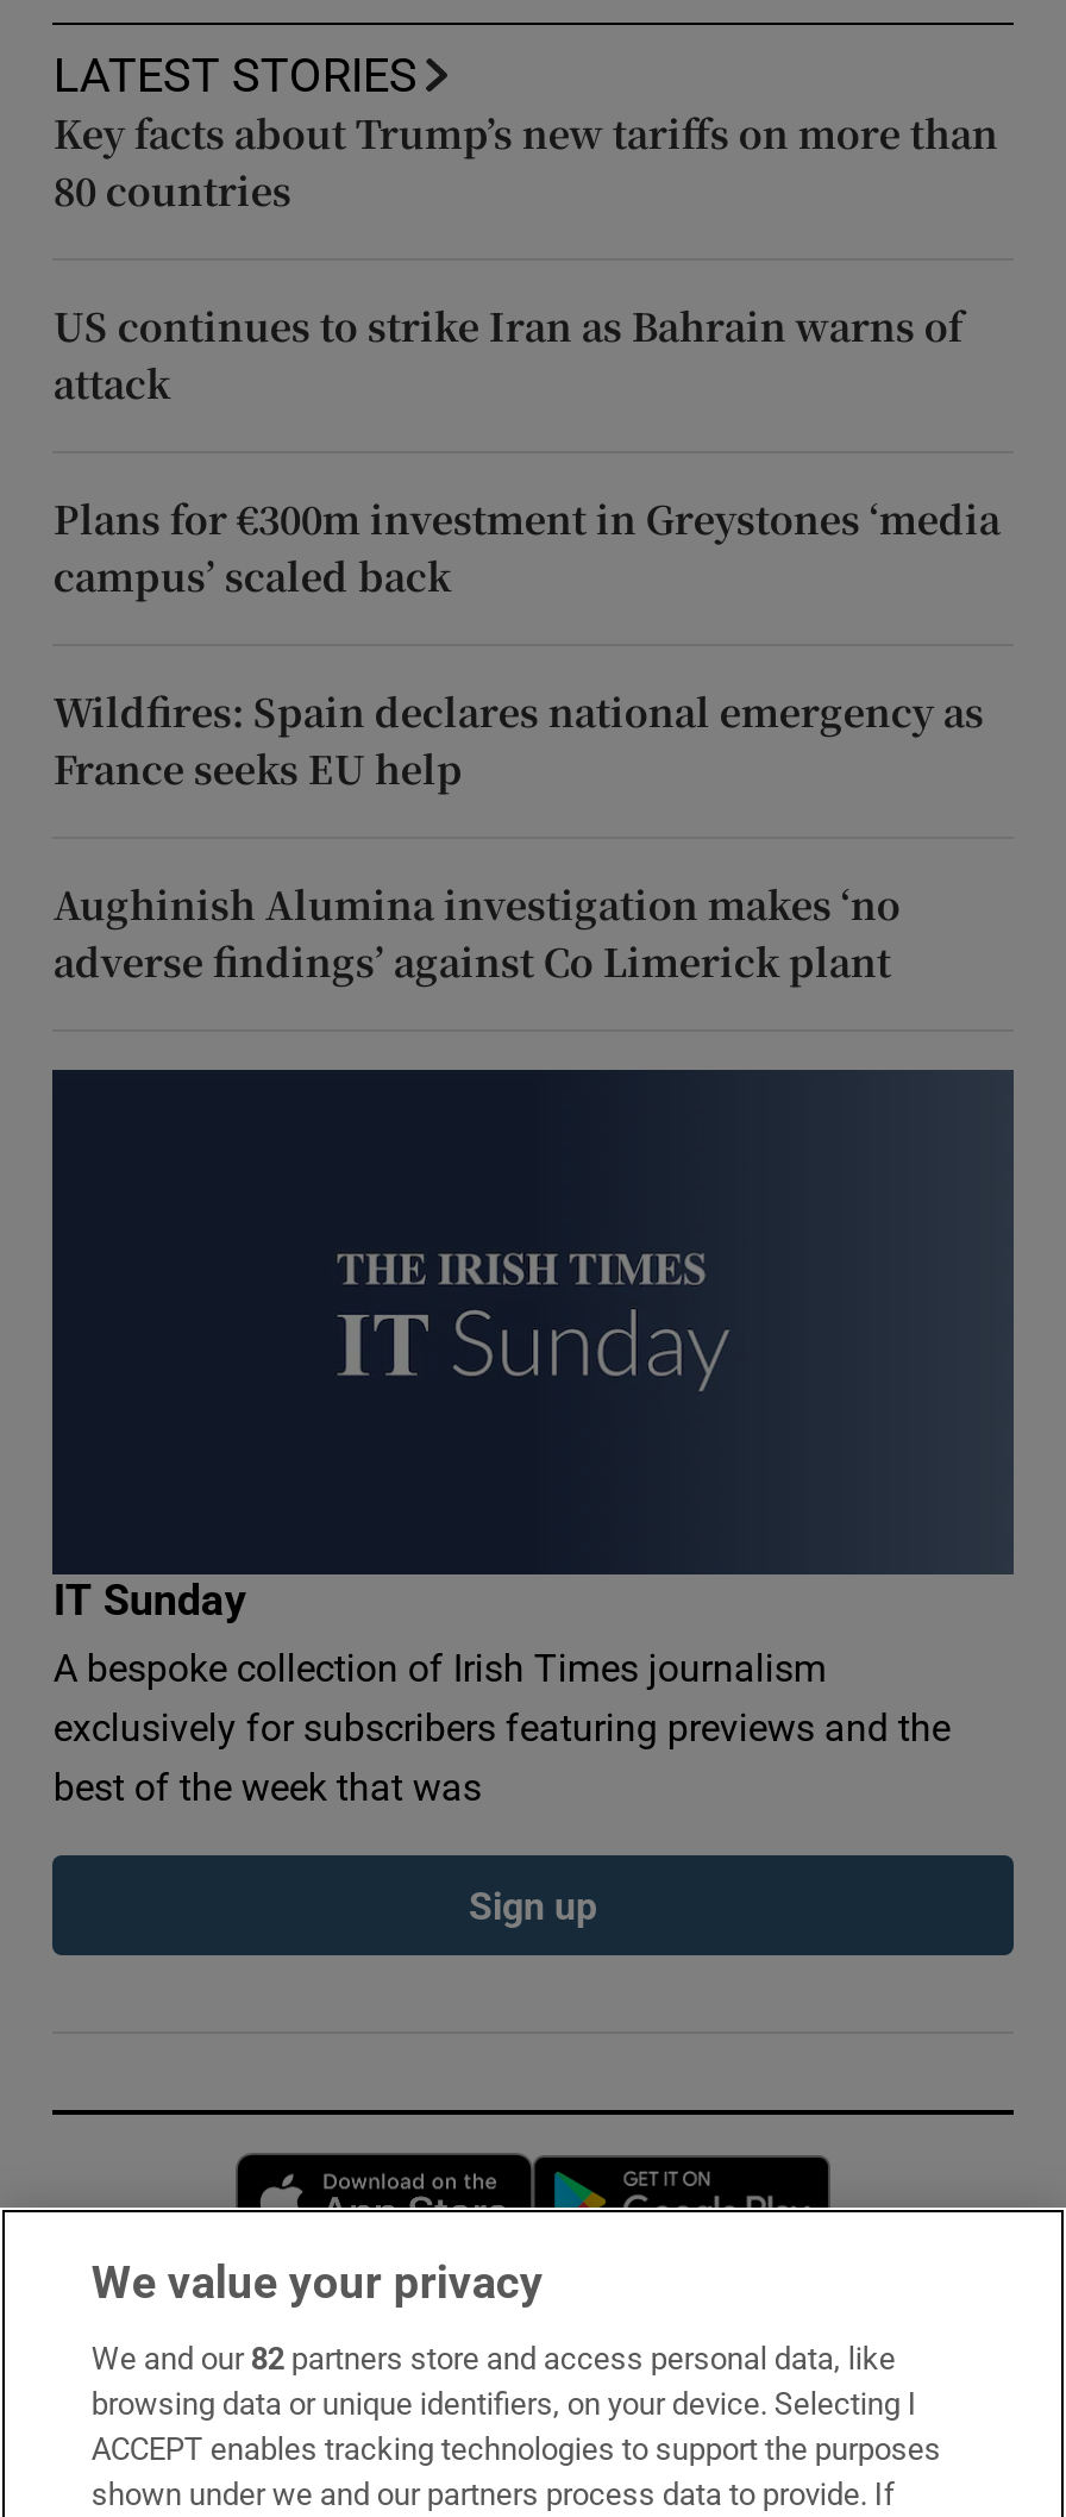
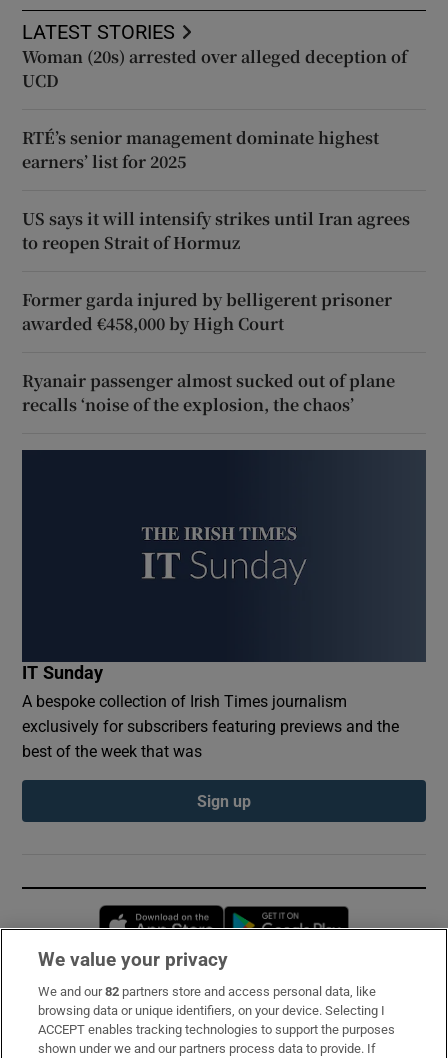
[53,106,998,218] Key facts about Trump’s new tariffs on more than | 80 countries -> [22,45,407,92] Woman (20s) arrested over alleged deception of | UCD
[53,298,962,410] US continues to strike Iran as Bahrain warns of | attack -> [22,126,379,173] RTÉ’s senior management dominate highest | earners’ list for 2025
[53,491,1000,603] Plans for €300m investment in Greystones ‘media | campus’ scaled back -> [22,207,410,254] US says it will intensify strikes until Iran agrees | to reopen Strait of Hormuz
[53,684,984,796] Wildfires: Spain declares national emergency as | France seeks EU help -> [22,288,392,335] Former garda injured by belligerent prisoner | awarded €458,000 by High Court
[53,877,900,989] Aughinish Alumina investigation makes ‘no | adverse findings’ against Co Limerick plant -> [22,369,395,416] Ryanair passenger almost sucked out of plane | recalls ‘noise of the explosion, the chaos’

